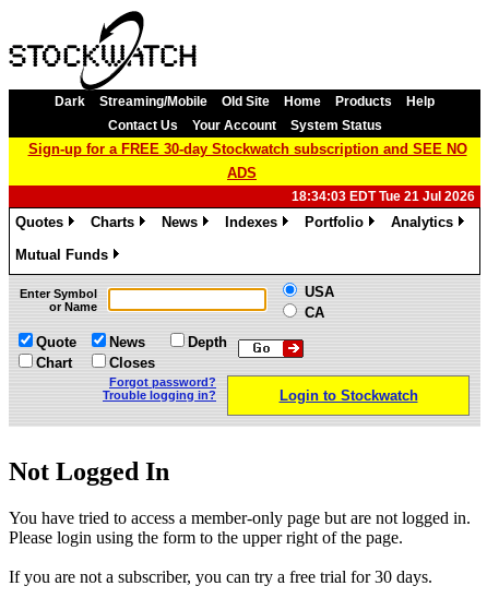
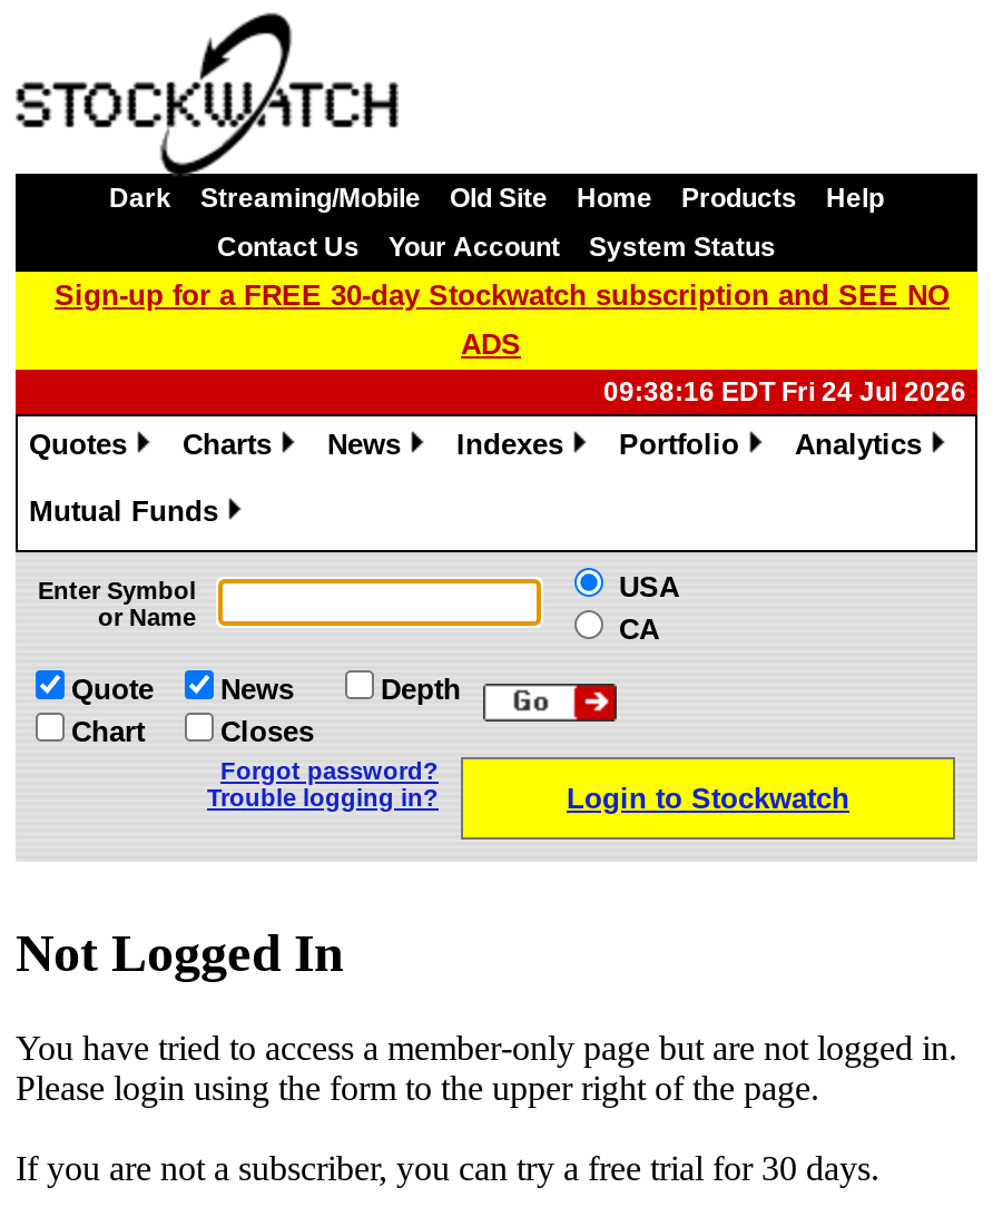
[292,189,475,204] 18:34:03 EDT Tue 21 Jul 2026 -> [603,376,966,408] 09:38:16 EDT Fri 24 Jul 2026

